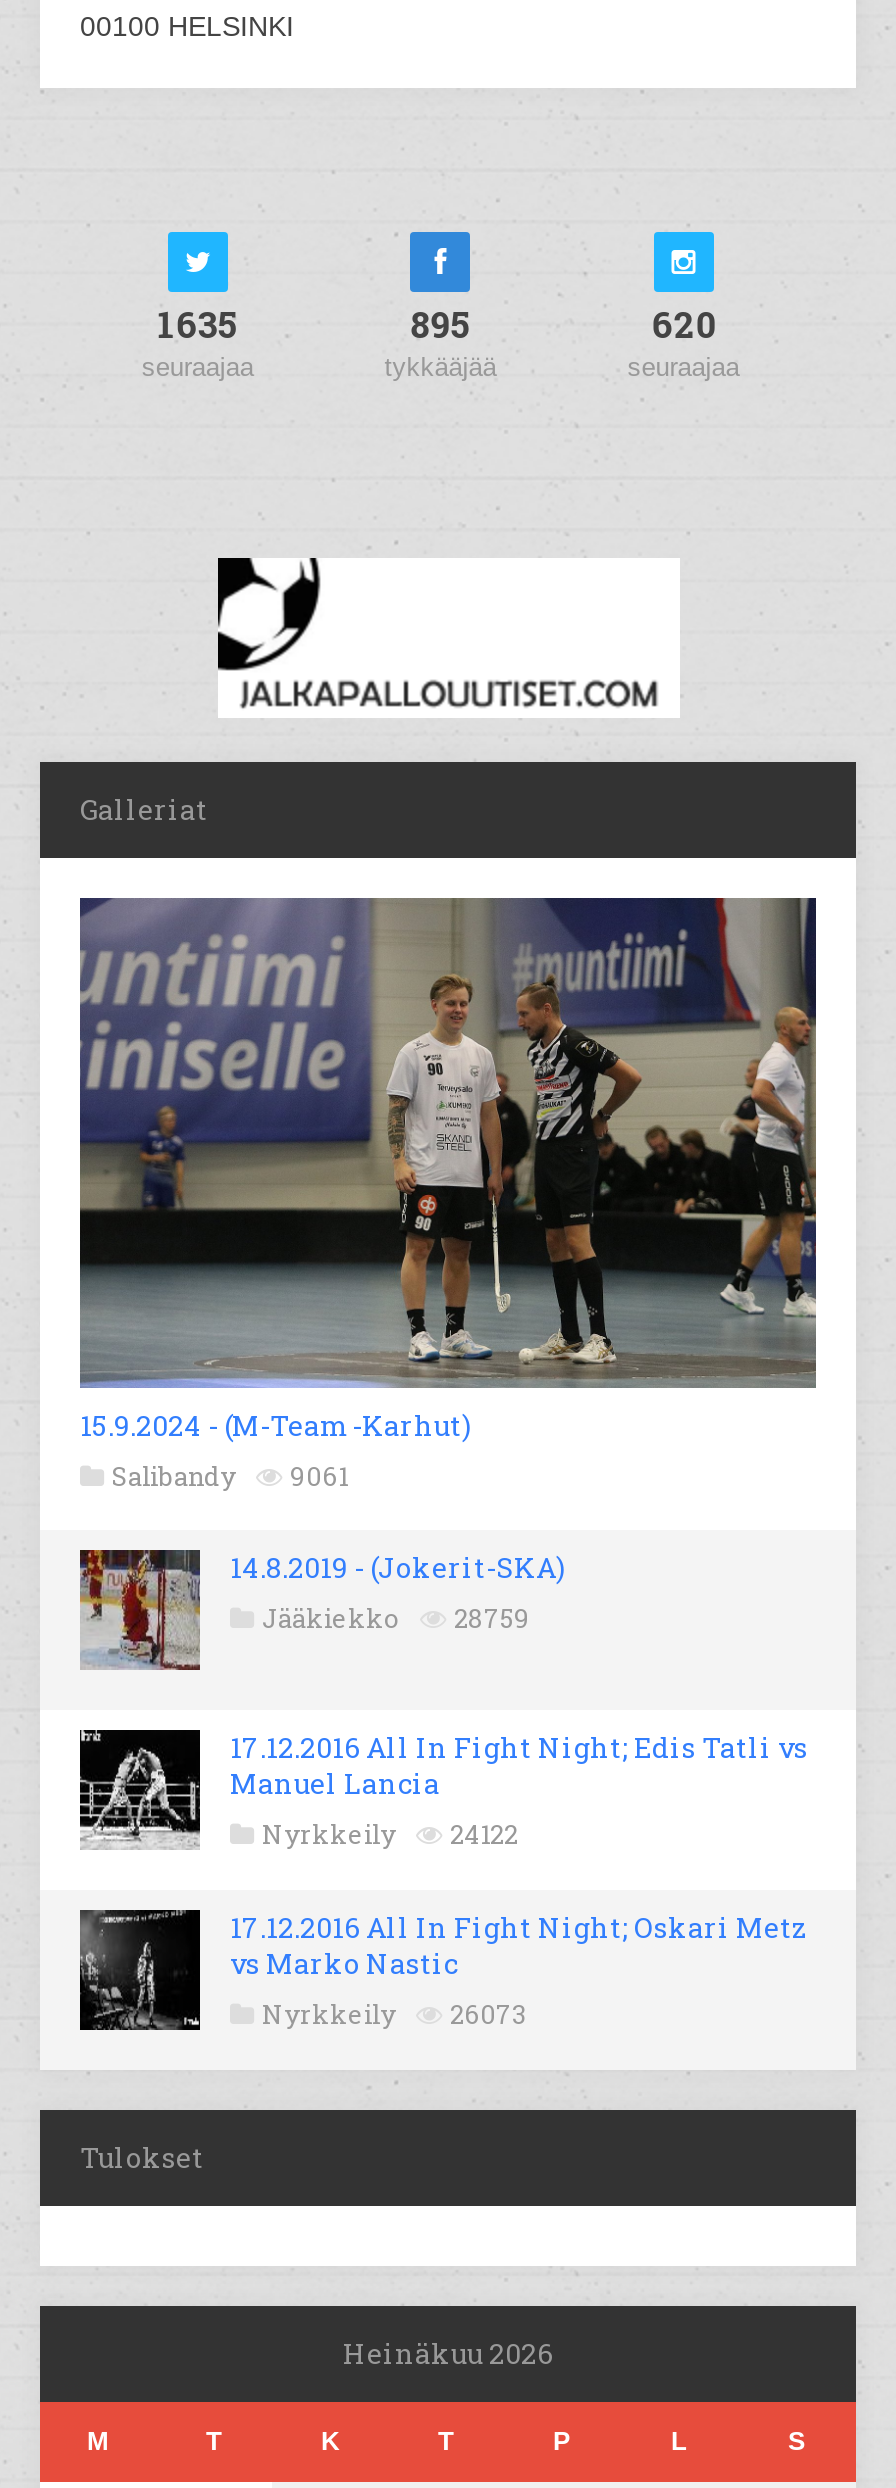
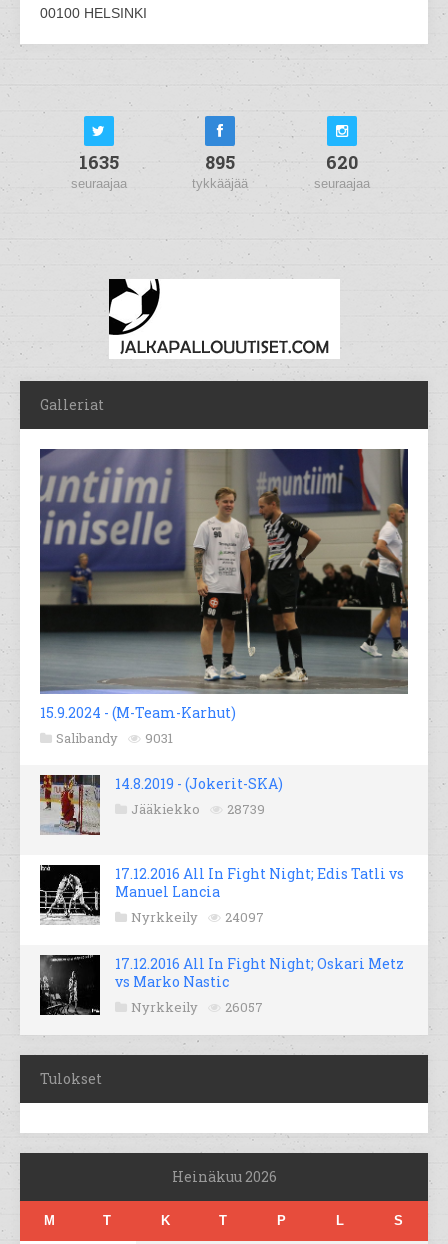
[112,1459,348,1495] Salibandy 9061 -> [56,729,173,747] Salibandy 9031
[262,1601,530,1637] Jääkiekko 28759 -> [131,800,265,818] Jääkiekko 28739
[262,1817,518,1853] Nyrkkeily 24122 -> [131,908,264,926] Nyrkkeily 24097
[262,1997,526,2033] Nyrkkeily 26073 -> [131,998,263,1016] Nyrkkeily 26057

